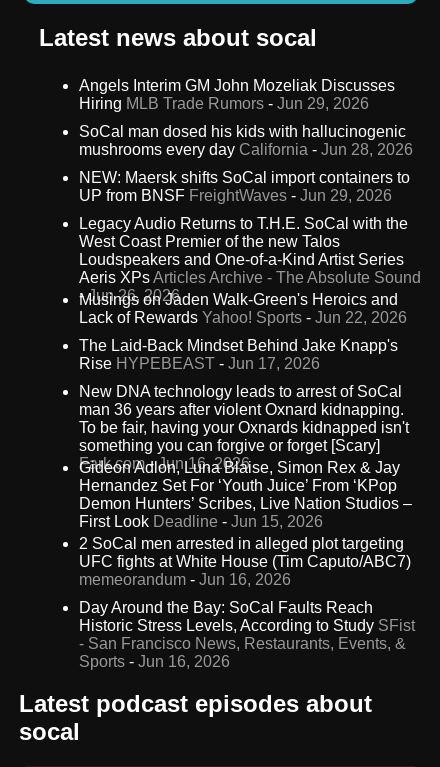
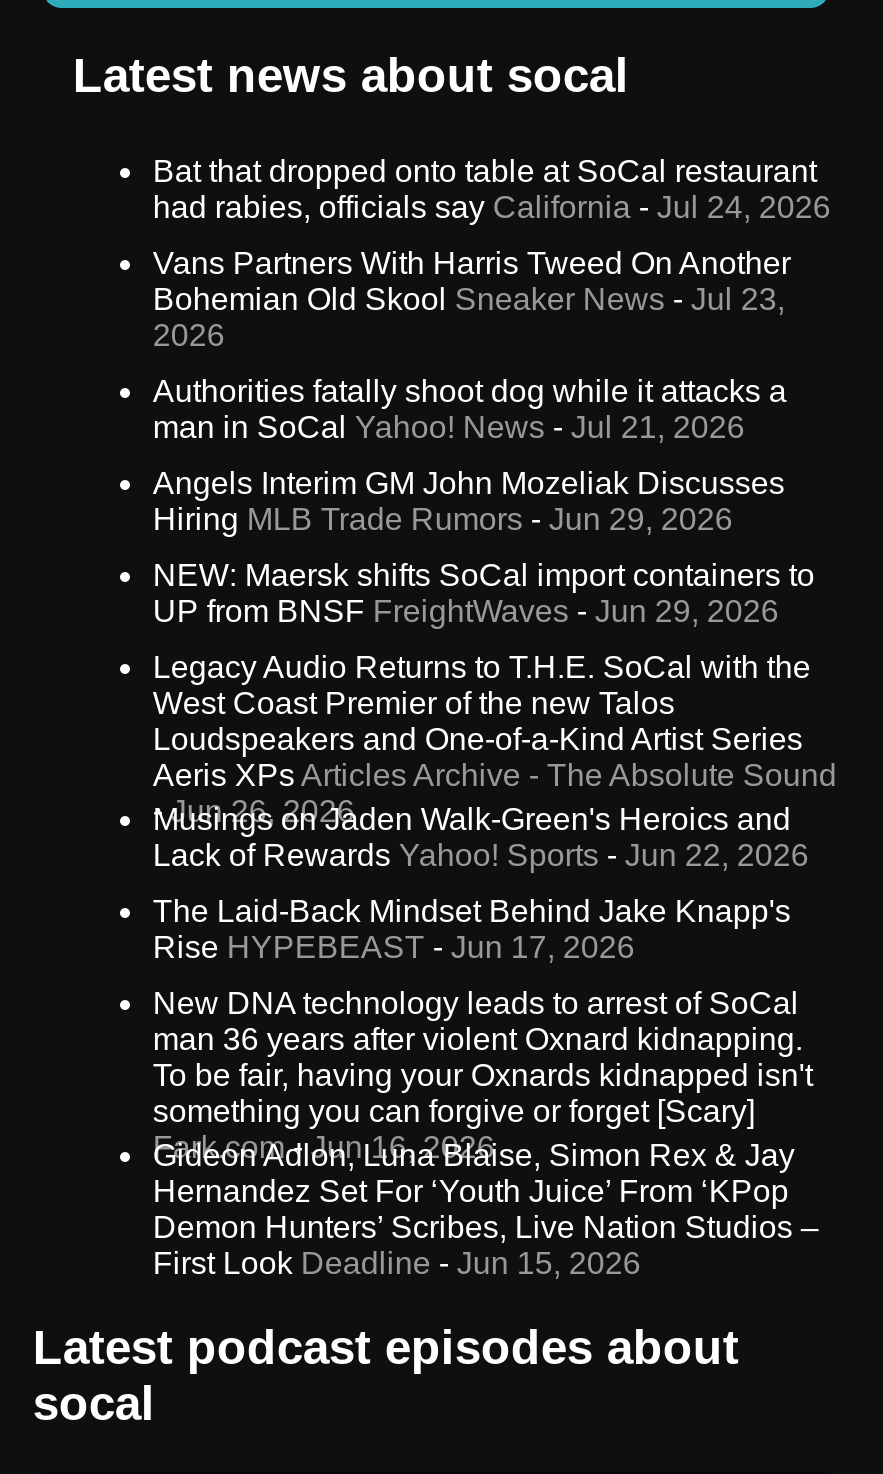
none -> [153,154,831,444] Bat that dropped onto table at SoCal restaurant | had rabies, officials say California - Jul 24, 2026 | Vans Partners With Harris Tweed On Another | Bohemian Old Skool Sneaker News - Jul 23, | 2026 | Authorities fatally shoot dog while it attacks a | man in SoCal Yahoo! News - Jul 21, 2026
moved [79,77,395,112] -> [153,466,785,536]: Angels Interim GM John Mozeliak Discusses | Hiring MLB Trade Rumors - Jun 29, 2026
[79,123,413,158] SoCal man dosed his kids with hallucinogenic | mushrooms every day California - Jun 28, 2026 -> none
moved [79,169,421,530] -> [153,558,837,1280]: NEW: Maersk shifts SoCal import containers to | UP from BNSF FreightWaves - Jun 29, 2026 | Legacy Audio Returns to T.H.E. SoCal with the | ... | Demon Hunters’ Scribes, Live Nation Studios – | First Look Deadline - Jun 15, 2026
[79,535,415,670] 2 SoCal men arrested in alleged plot targeting | UFC fights at White House (Tim Caputo/ABC7) | memeorandum - Jun 16, 2026 | Day Around the Bay: SoCal Faults Reach | Historic Stress Levels, According to Study SFist | - San Francisco News, Restaurants, Events, & | Sports - Jun 16, 2026 -> none

